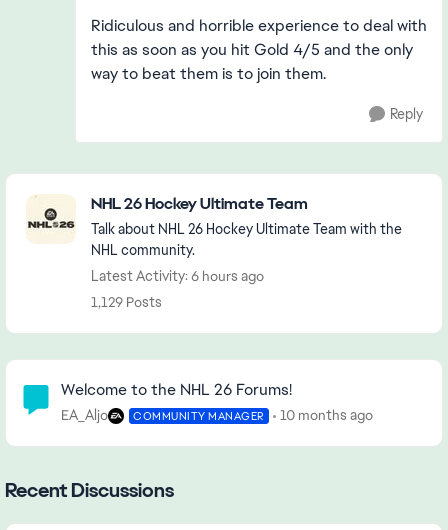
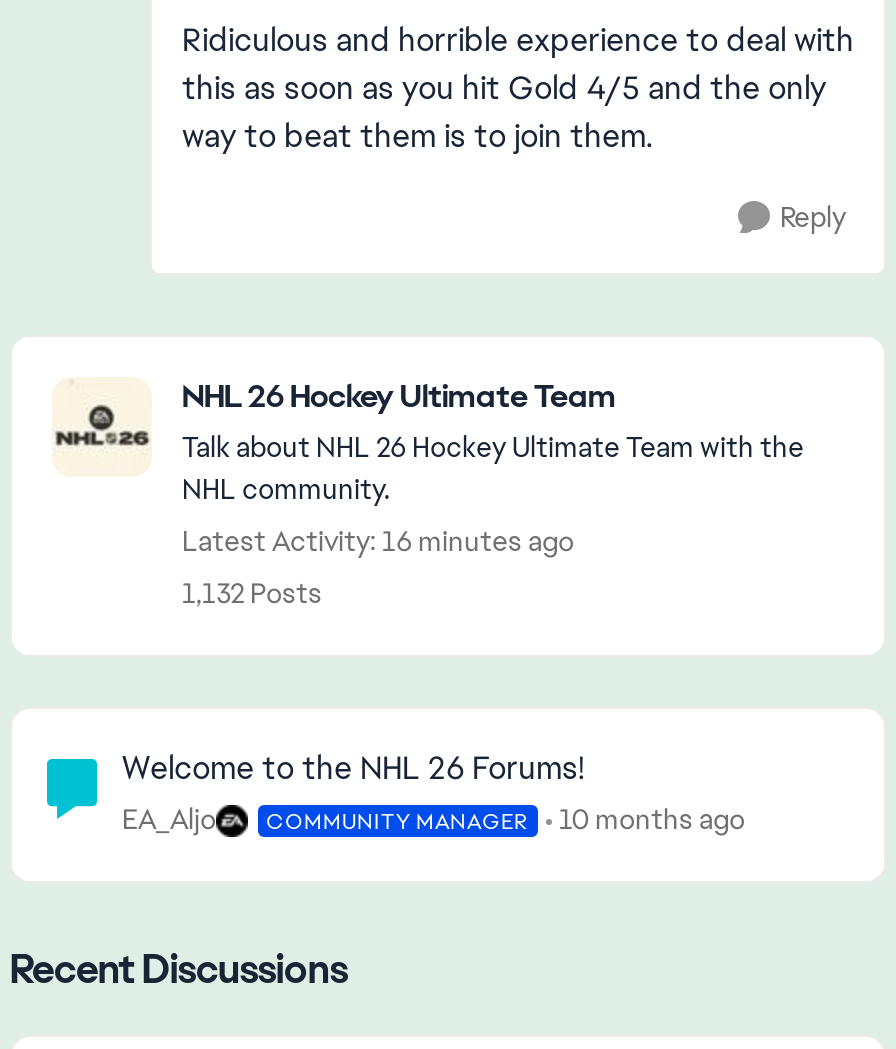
[91,267,264,285] Latest Activity: 6 hours ago -> [182,523,574,559] Latest Activity: 16 minutes ago
[91,293,162,311] 1,129 Posts -> [182,575,322,611] 1,132 Posts

